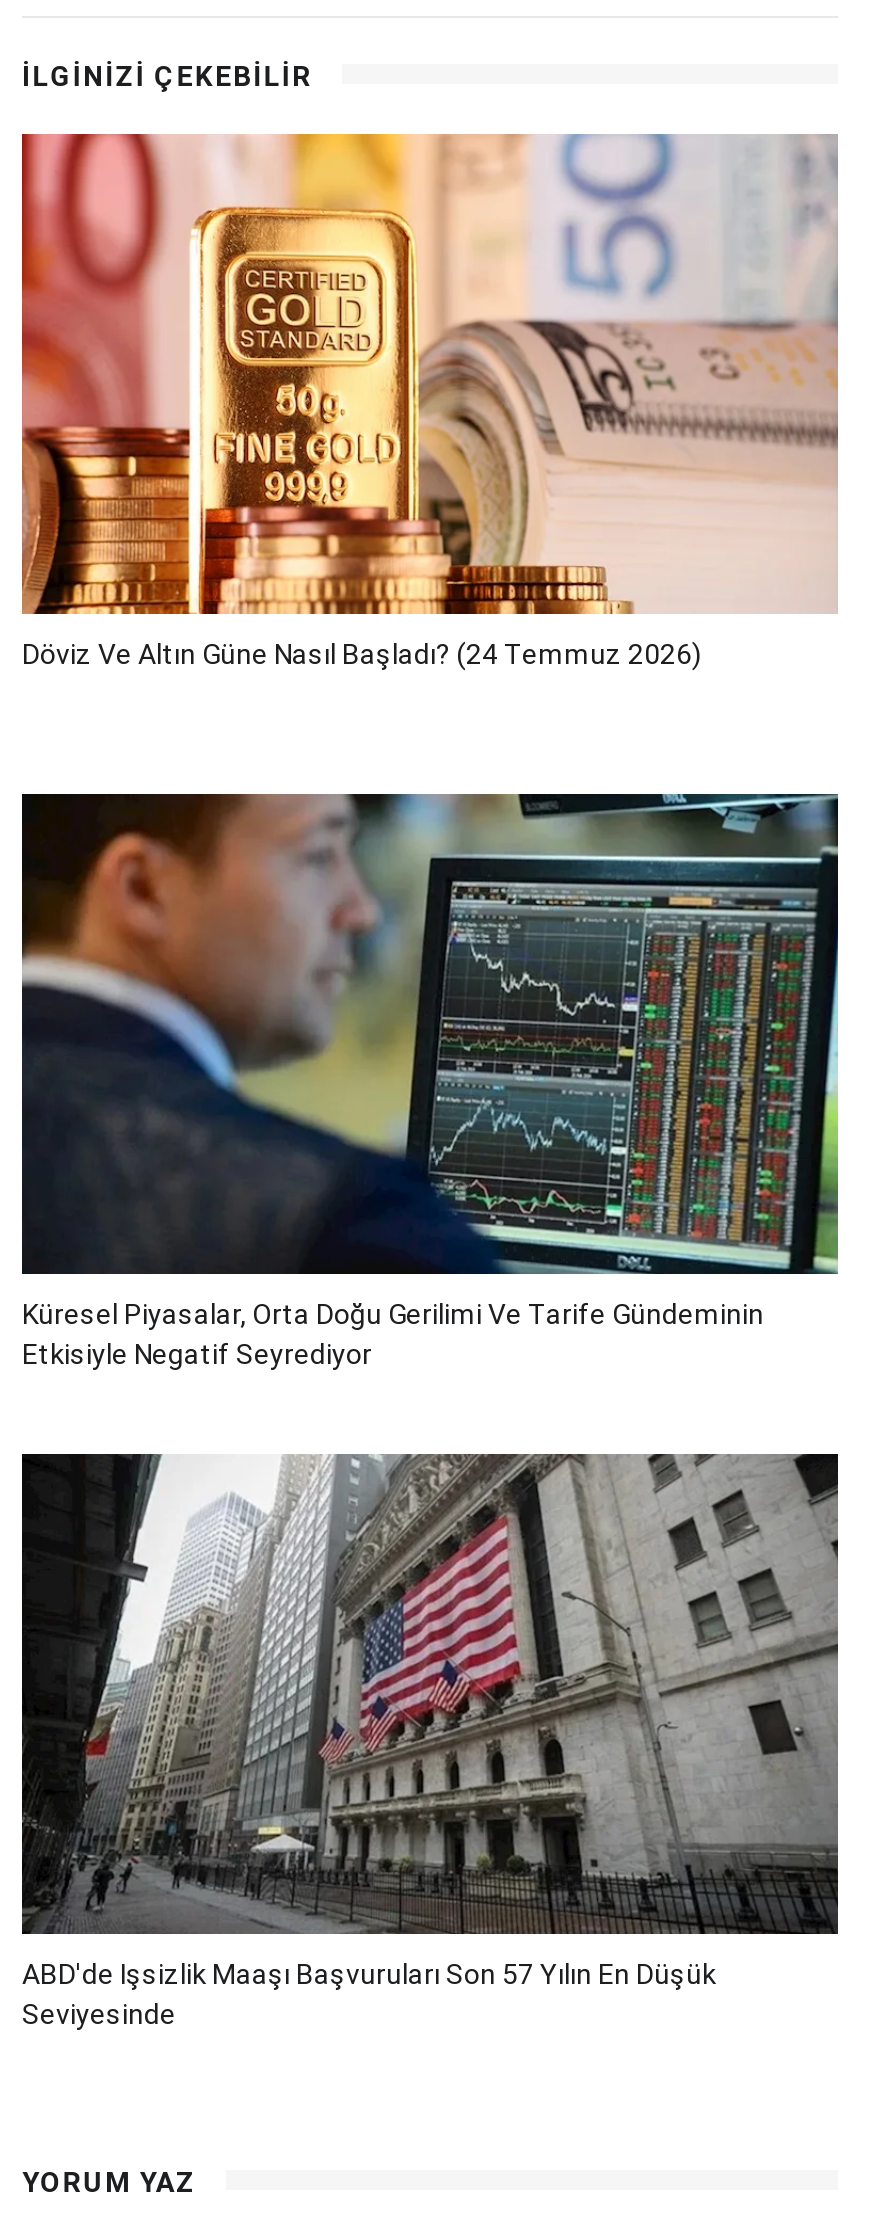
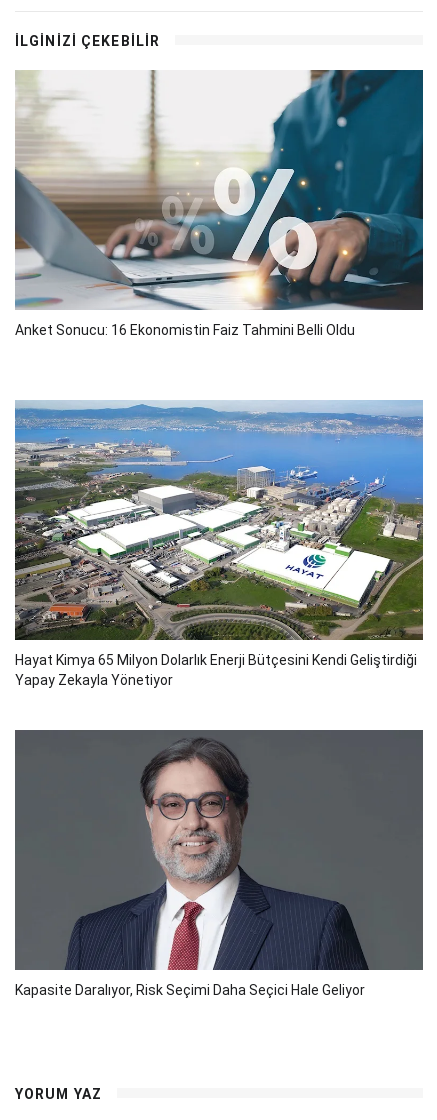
[20,132,840,670] [image] | Döviz Ve Altın Güne Nasıl Başladı? (24 Temmuz 2026) -> [14,69,424,338] [image] | Anket Sonucu: 16 Ekonomistin Faiz Tahmini Belli Oldu
[20,792,840,1370] [image] | Küresel Piyasalar, Orta Doğu Gerilimi Ve Tarife Gündeminin | Etkisiyle Negatif Seyrediyor -> [14,400,424,688] [image] | Hayat Kimya 65 Milyon Dolarlık Enerji Bütçesini Kendi Geliştirdiği | Yapay Zekayla Yönetiyor
[22,1454,838,2030] [image] | ABD'de Işsizlik Maaşı Başvuruları Son 57 Yılın En Düşük | Seviyesinde -> [15,729,423,998] [image] | Kapasite Daralıyor, Risk Seçimi Daha Seçici Hale Geliyor

